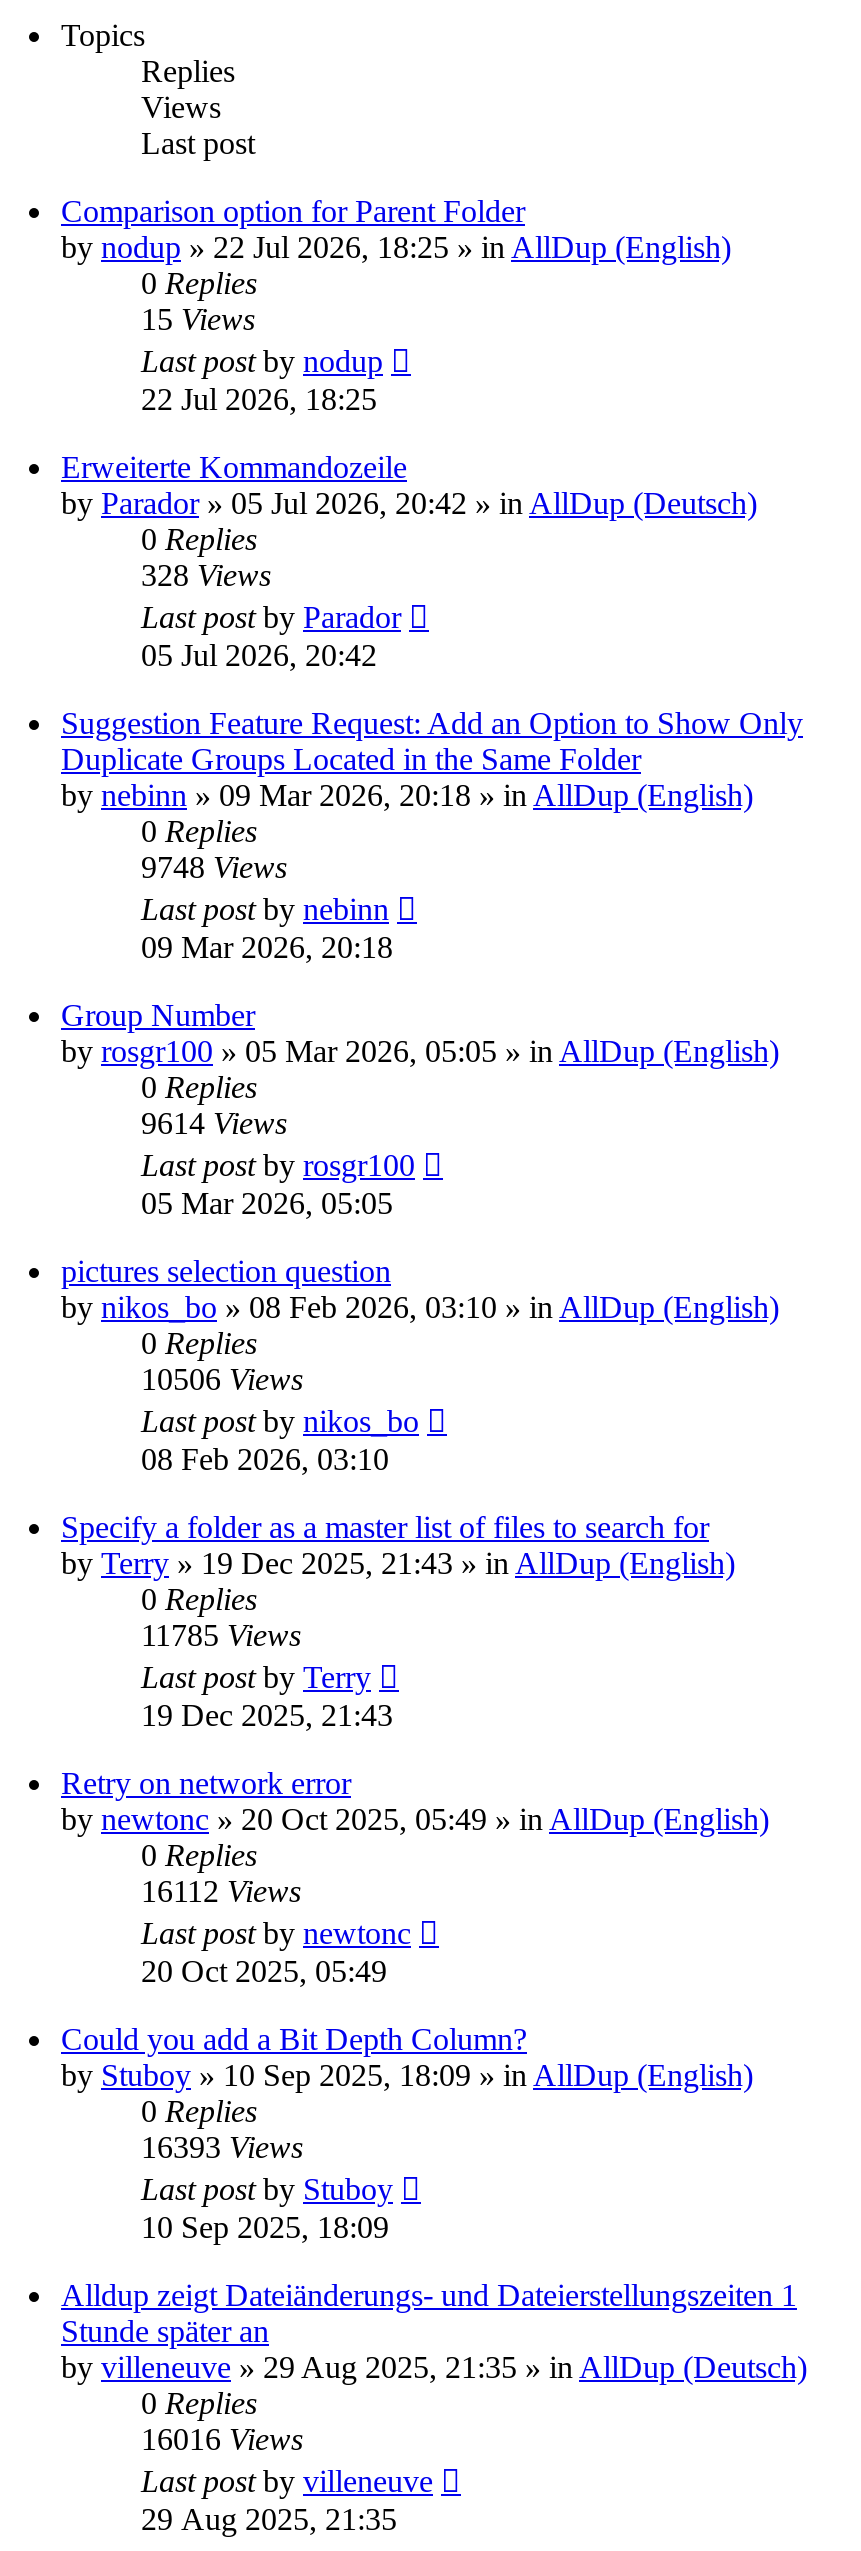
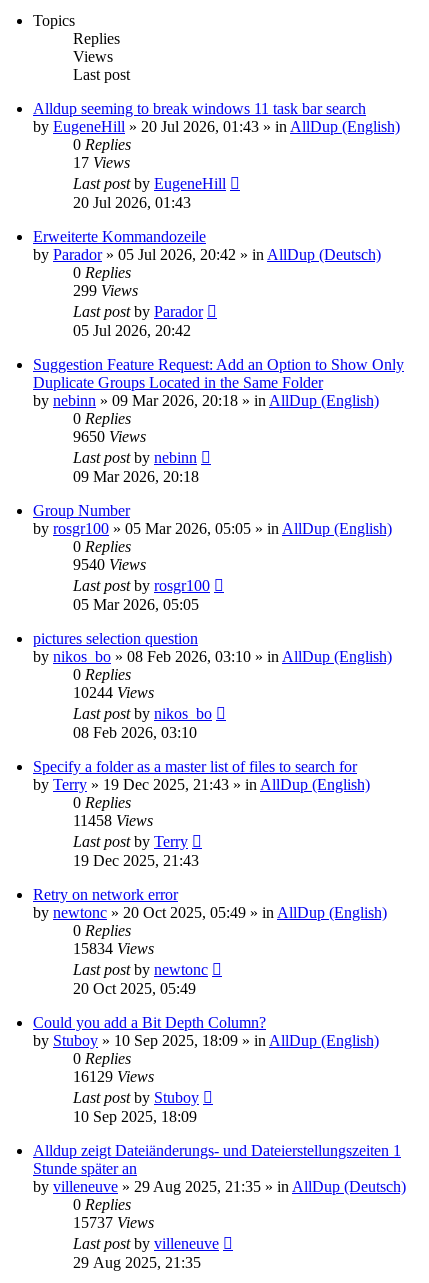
[61,194,731,264] Comparison option for Parent Folder | by nodup» 22 Jul 2026, 18:25» in AllDup (English) -> [33,100,400,135] Alldup seeming to break windows 11 task bar search | by EugeneHill» 20 Jul 2026, 01:43» in AllDup (English)
[141,302,255,336] 15 Views -> [73,154,130,171] 17 Views
[141,344,383,378] Last post by nodup -> [73,175,226,192] Last post by EugeneHill
[141,382,377,416] 22 Jul 2026, 18:25 -> [73,194,191,211] 20 Jul 2026, 01:43
[141,558,271,592] 328 Views -> [73,282,138,299] 299 Views
[141,850,287,884] 9748 Views -> [73,428,146,445] 9650 Views
[141,1106,287,1140] 9614 Views -> [73,556,146,573] 9540 Views
[141,1362,303,1396] 10506 Views -> [73,684,154,701] 10244 Views
[141,1618,301,1652] 11785 Views -> [73,812,153,829] 11458 Views
[141,1874,301,1908] 16112 Views -> [73,940,154,957] 15834 Views
[141,2130,303,2164] 16393 Views -> [73,1068,154,1085] 16129 Views
[141,2422,303,2456] 16016 Views -> [73,1214,154,1231] 15737 Views

